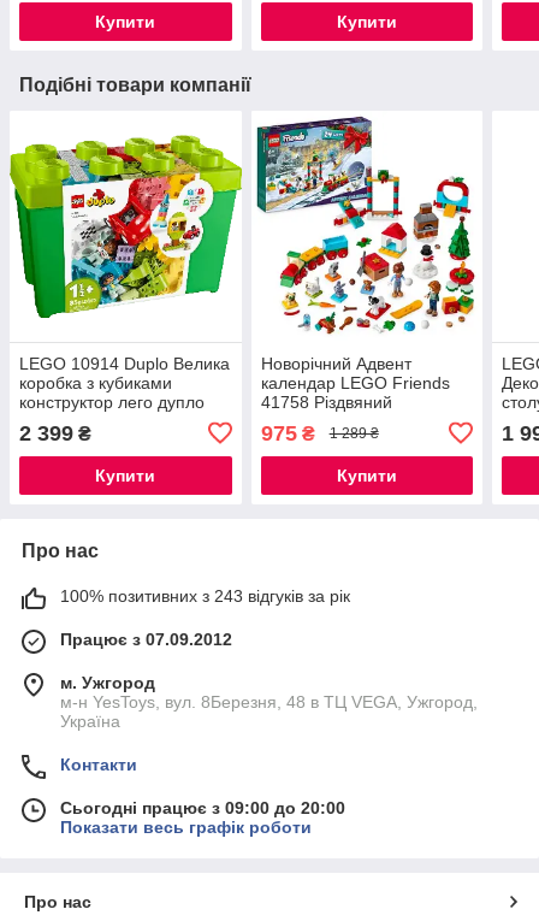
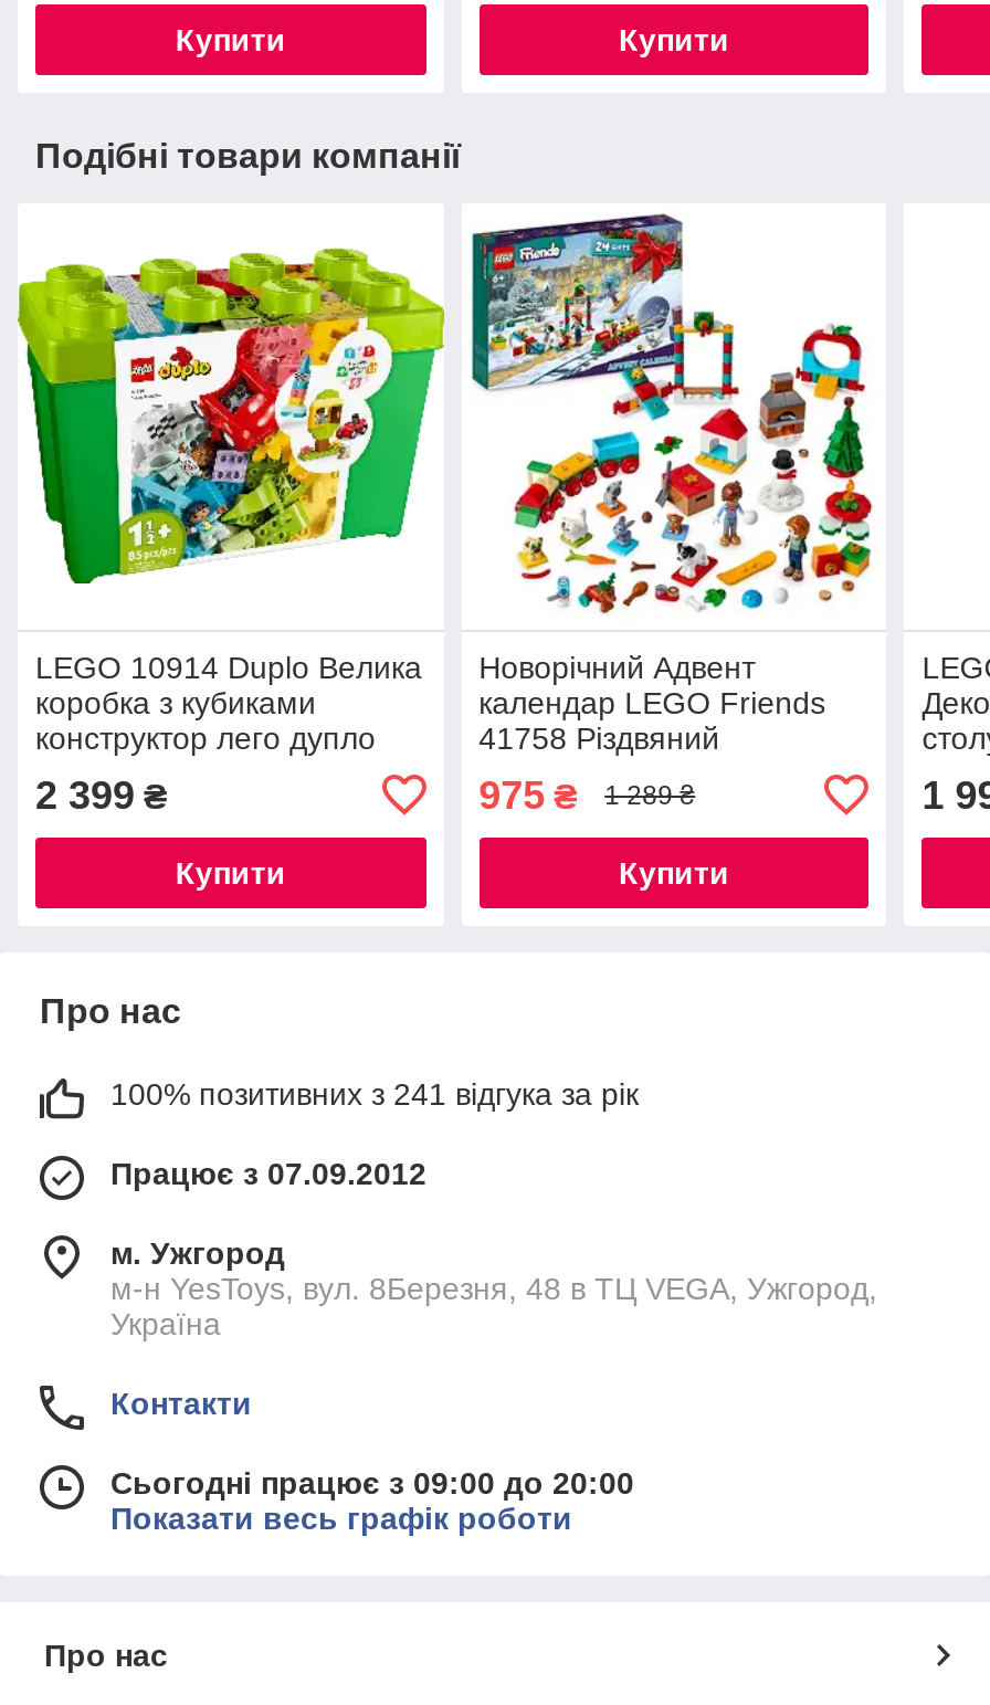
[60,586,350,605] 100% позитивних з 243 відгуків за рік -> [110,1075,639,1111] 100% позитивних з 241 відгука за рік

